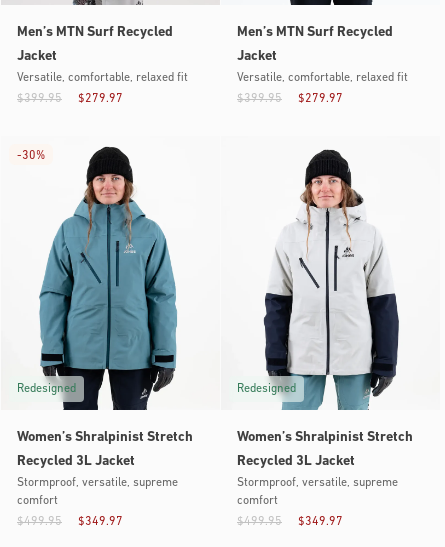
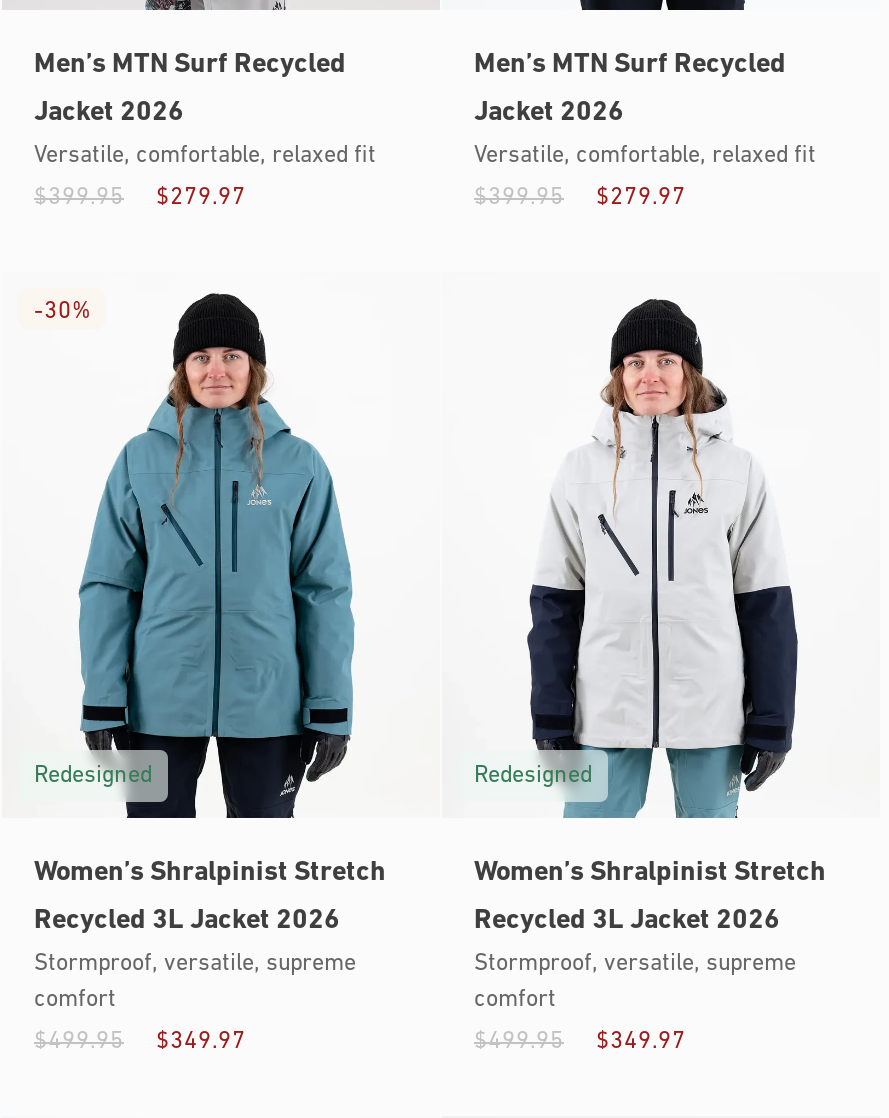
[17,49,57,64] Jacket -> [34,98,184,128] Jacket 2026
[237,49,277,64] Jacket -> [474,98,624,128] Jacket 2026
[17,453,135,468] Recycled 3L Jacket -> [34,907,340,937] Recycled 3L Jacket 2026
[237,453,355,468] Recycled 3L Jacket -> [474,907,780,937] Recycled 3L Jacket 2026

